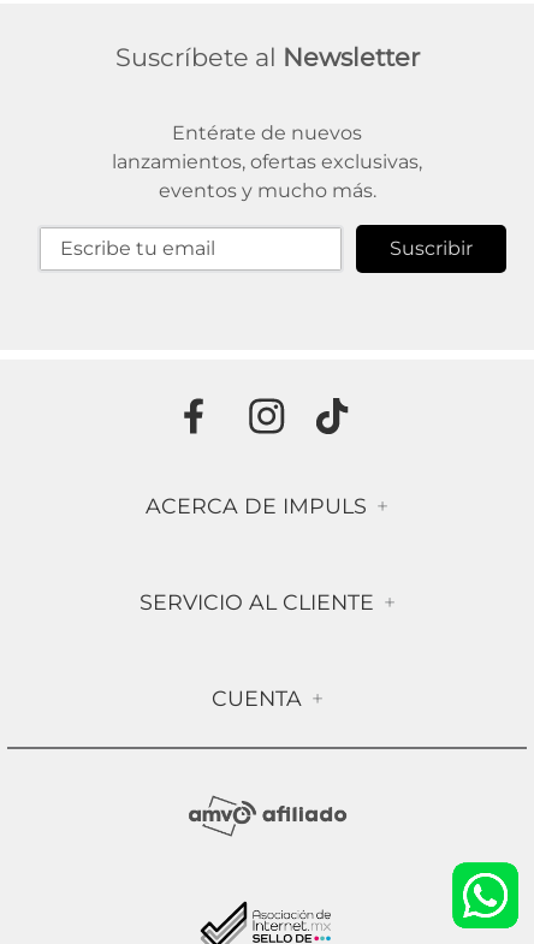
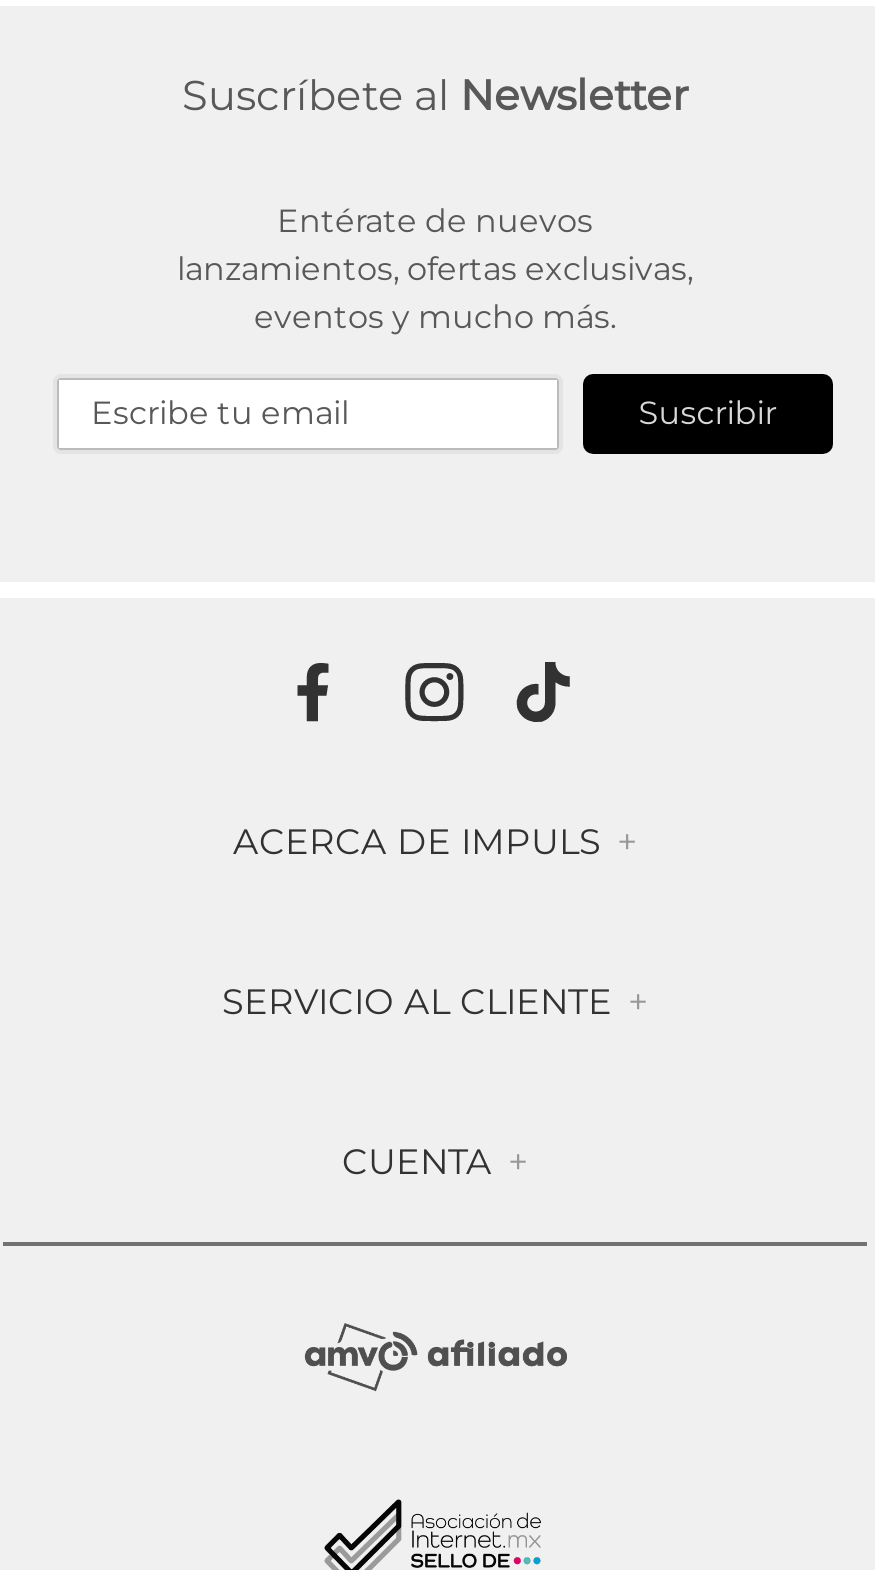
[451,861,520,930] [image] -> none

